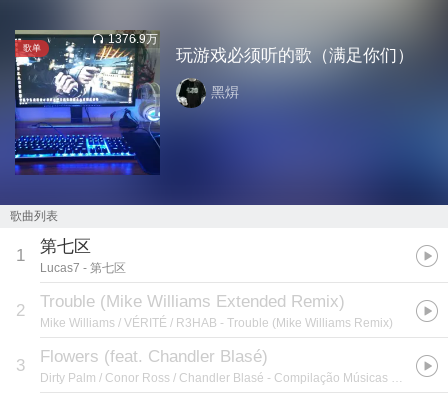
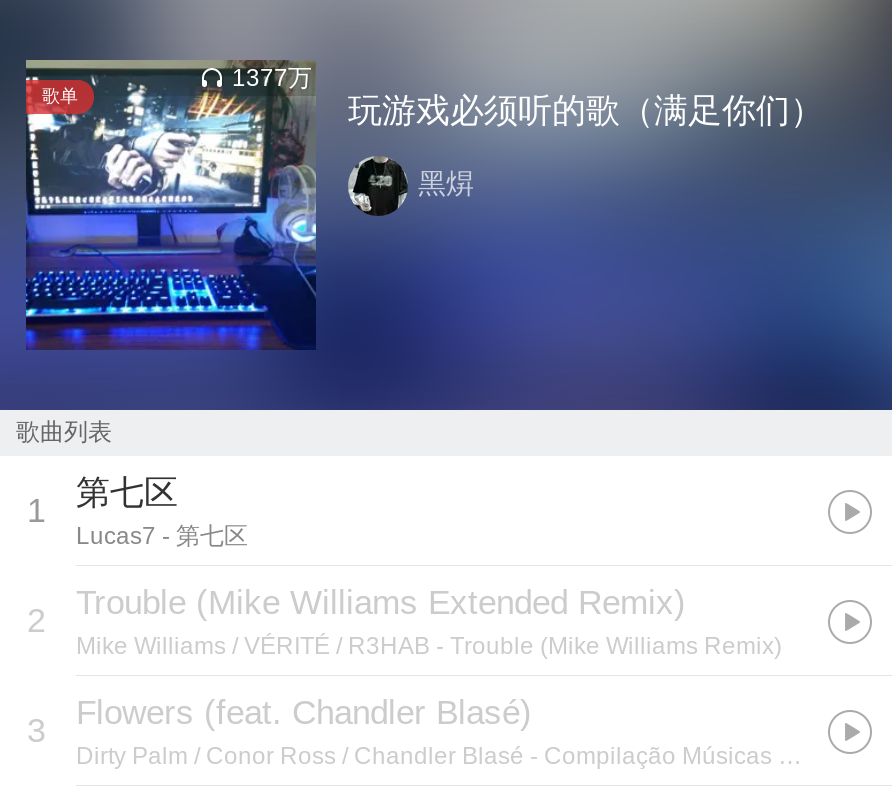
[108,32,158,46] 1376.9万 -> [232,64,312,92] 1377万

